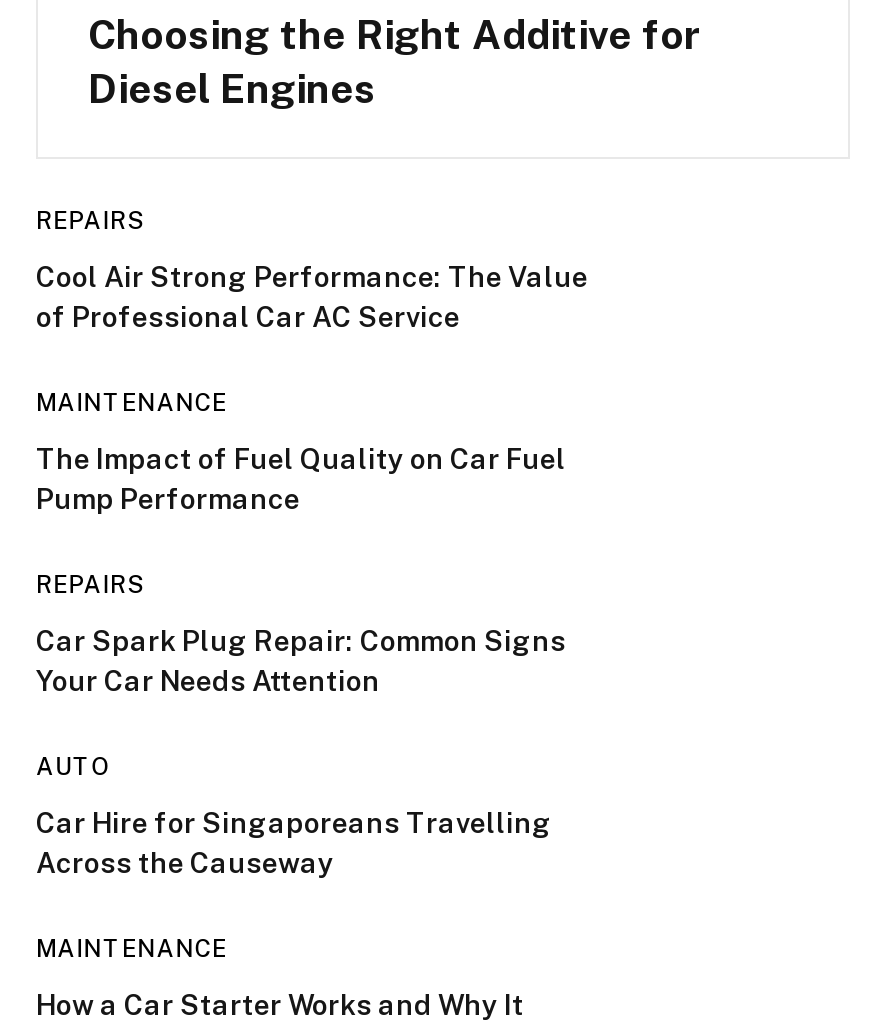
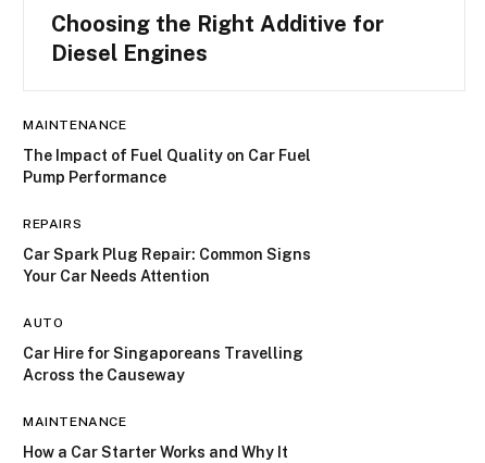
[36,208,588,334] REPAIRS | Cool Air Strong Performance: The Value | of Professional Car AC Service -> none

